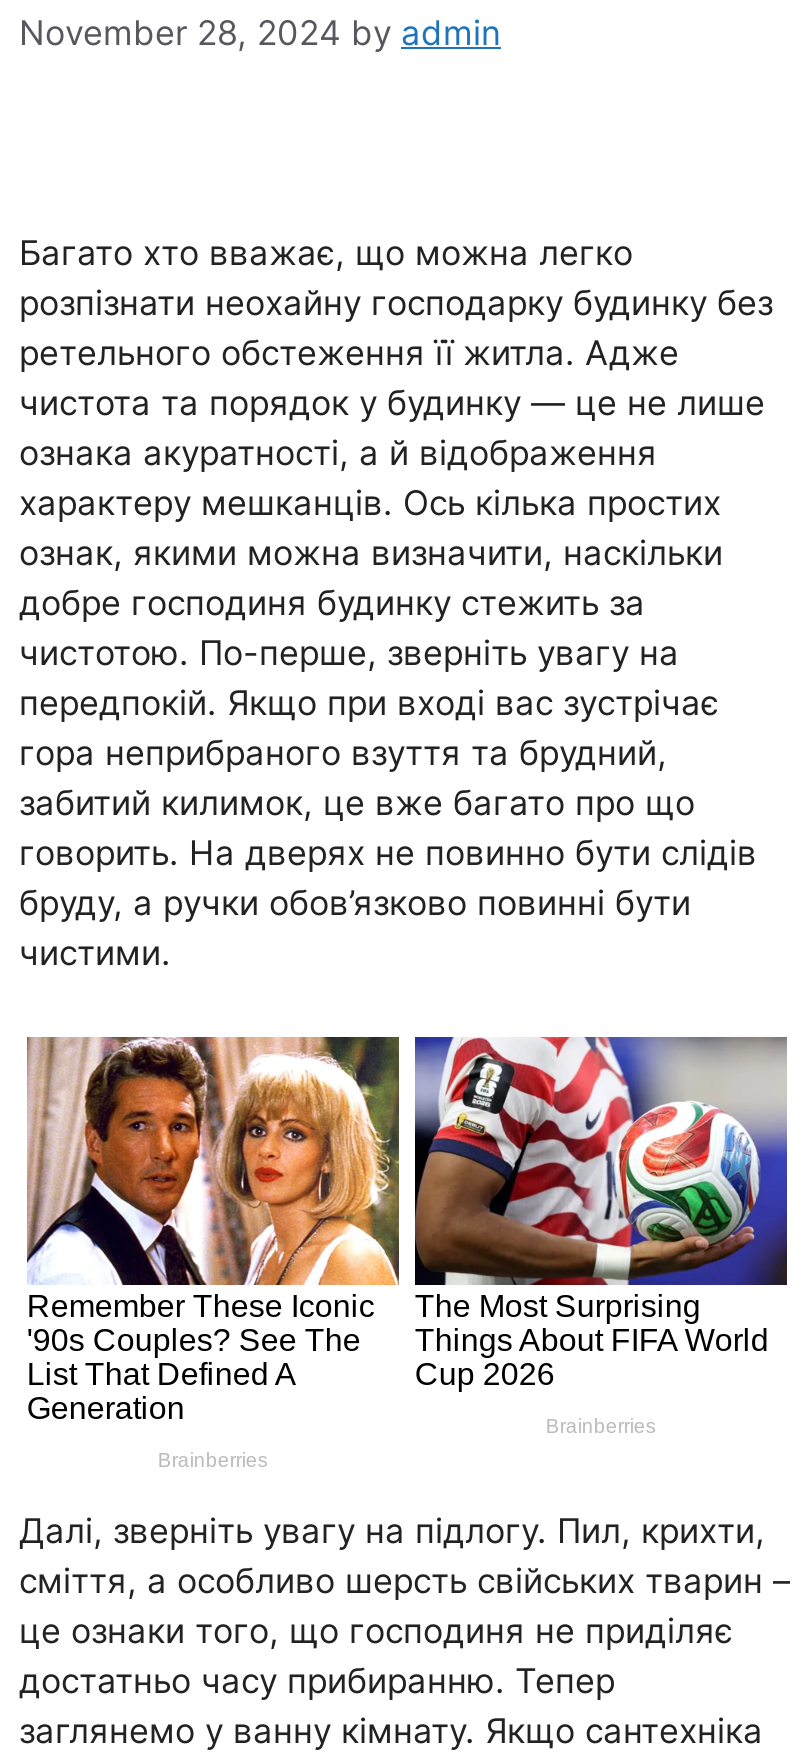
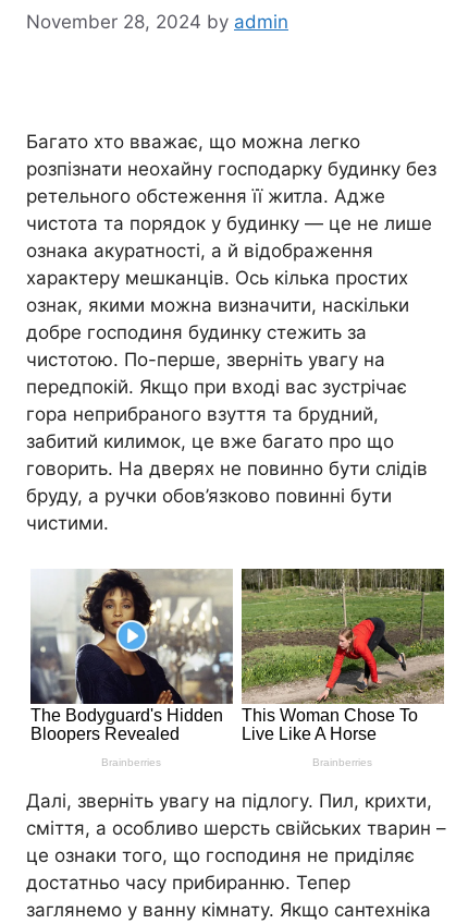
[25,1035,399,1421] [image] -> [29,569,233,743] [image]
[413,1035,789,1393] [image] -> [241,568,445,741] [image]

